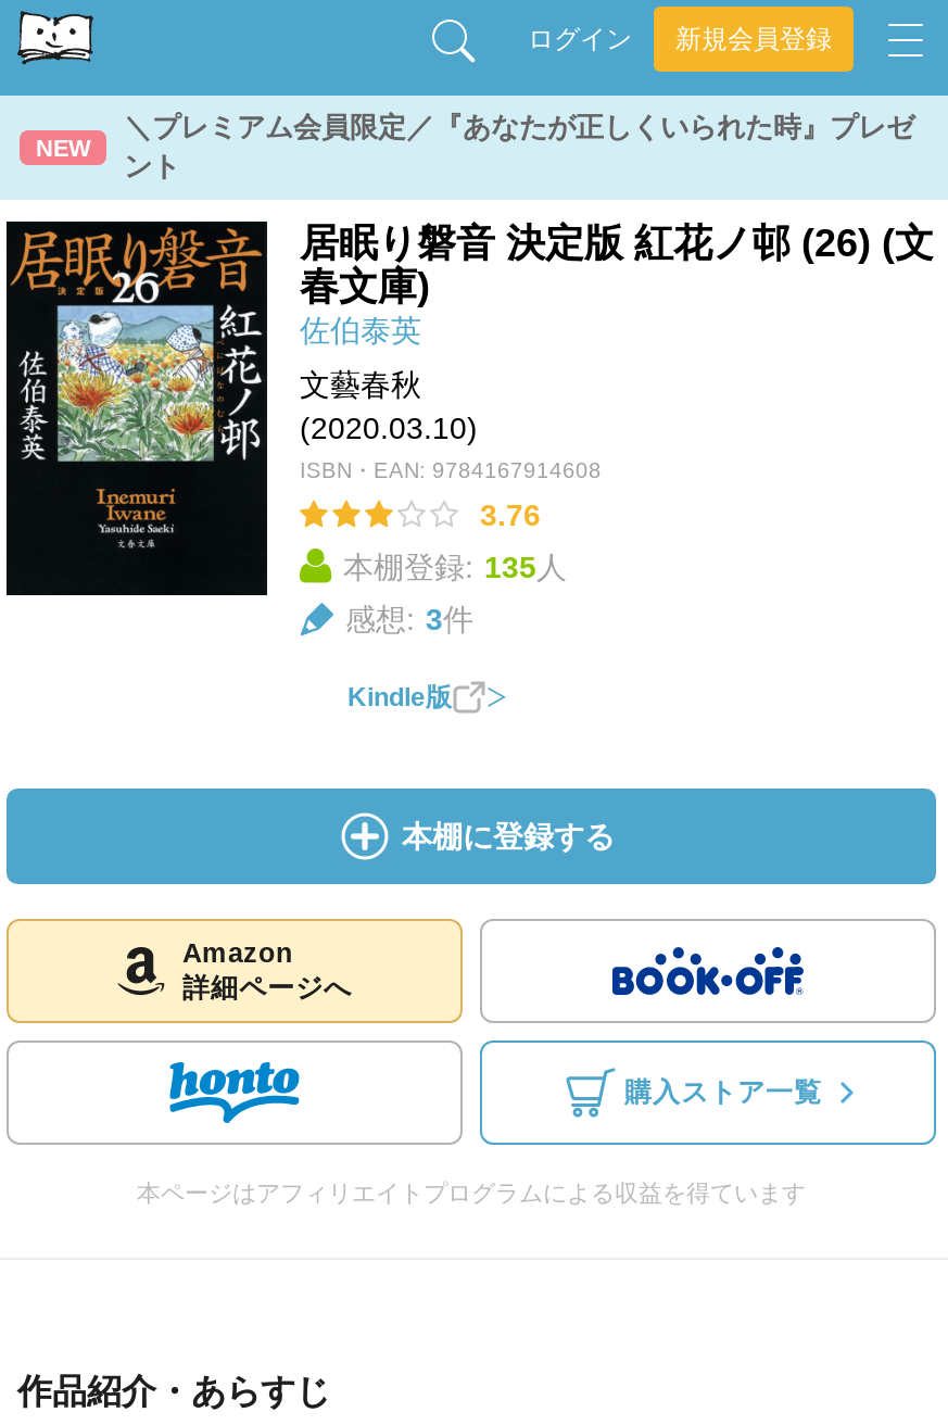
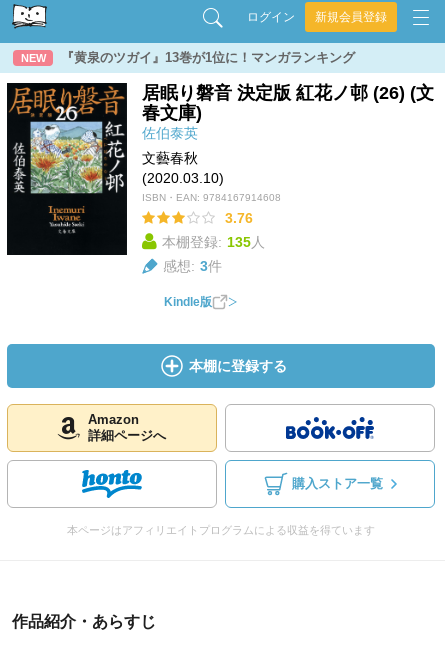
[124,111,914,182] ＼プレミアム会員限定／『あなたが正しくいられた時』プレゼ | ント -> [61,50,355,65] 『黄泉のツガイ』13巻が1位に！マンガランキング

